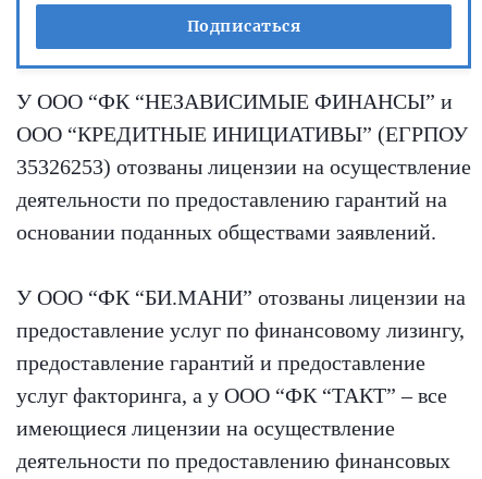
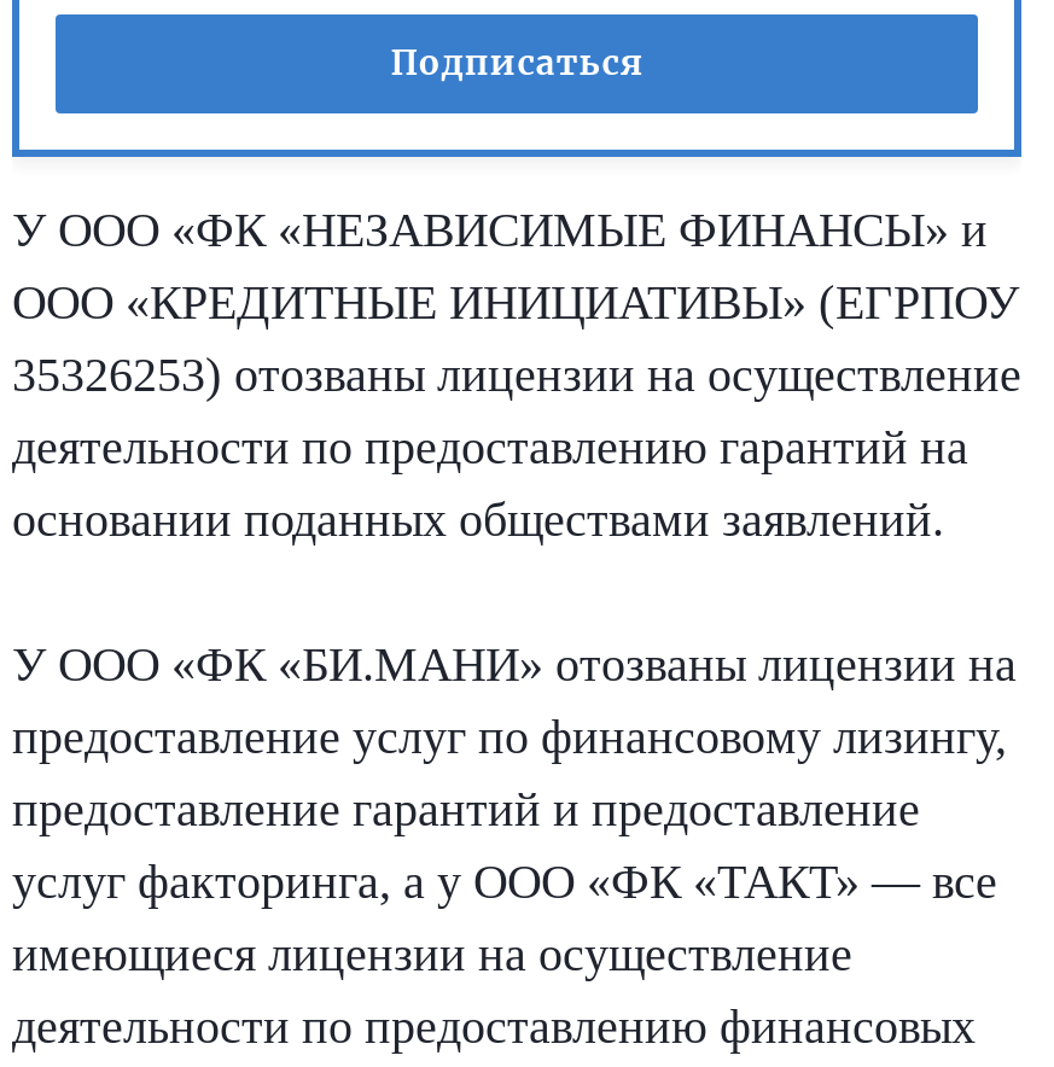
[16,89,453,113] У ООО “ФК “НЕЗАВИСИМЫЕ ФИНАНСЫ” и -> [12,203,988,256] У ООО «ФК «НЕЗАВИСИМЫЕ ФИНАНСЫ» и
[16,122,468,146] ООО “КРЕДИТНЫЕ ИНИЦИАТИВЫ” (ЕГРПОУ -> [12,275,1019,328] ООО «КРЕДИТНЫЕ ИНИЦИАТИВЫ» (ЕГРПОУ
[16,285,466,309] У ООО “ФК “БИ.МАНИ” отозваны лицензии на -> [12,637,1017,690] У ООО «ФК «БИ.МАНИ» отозваны лицензии на
[16,383,447,407] услуг факторинга, а у ООО “ФК “ТАКТ” – все -> [12,855,997,908] услуг факторинга, а у ООО «ФК «ТАКТ» — все

